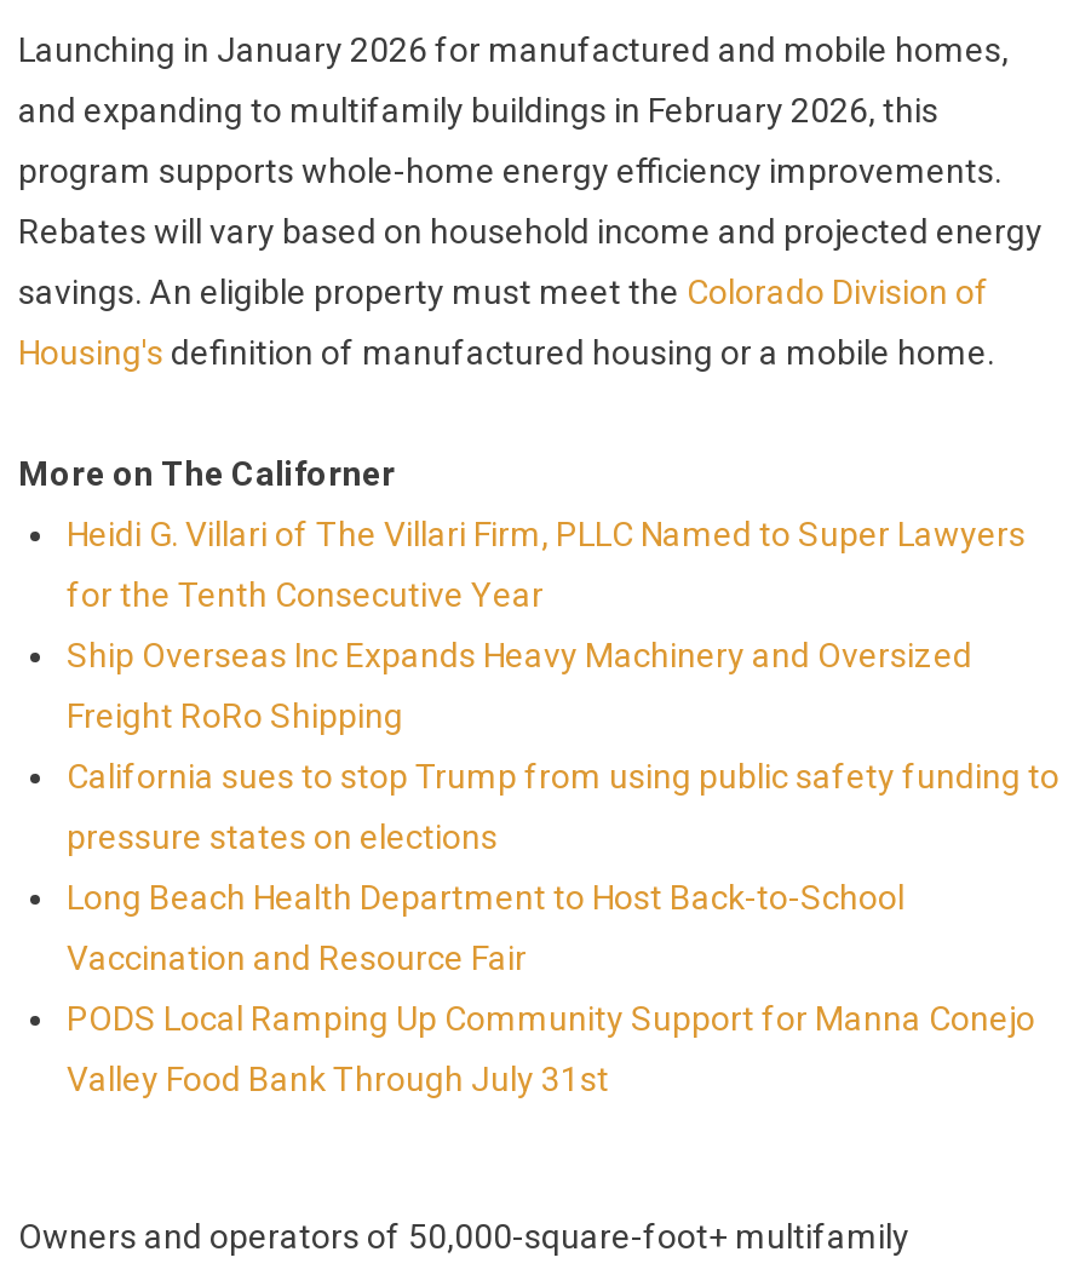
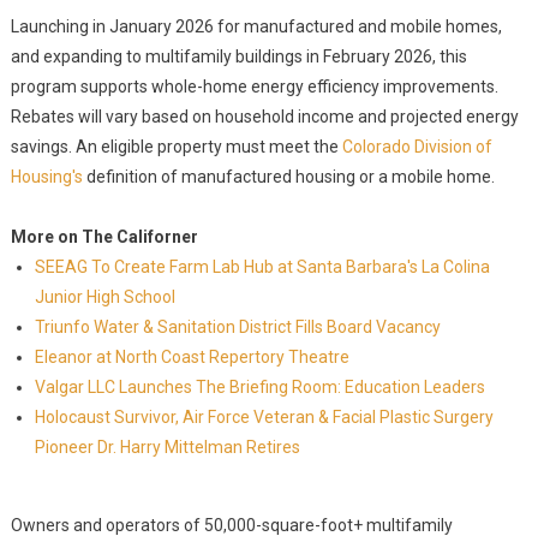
[67,515,1059,1098] Heidi G. Villari of The Villari Firm, PLLC Named to Super Lawyers | for the Tenth Consecutive Year | Ship Overseas Inc Expands Heavy Machinery and Oversized | Freight RoRo Shipping | California sues to stop Trump from using public safety funding to | pressure states on elections | Long Beach Health Department to Host Back-to-School | Vaccination and Resource Fair | PODS Local Ramping Up Community Support for Manna Conejo | Valley Food Bank Through July 31st -> [35,257,494,457] SEEAG To Create Farm Lab Hub at Santa Barbara's La Colina | Junior High School | Triunfo Water & Sanitation District Fills Board Vacancy | Eleanor at North Coast Repertory Theatre | Valgar LLC Launches The Briefing Room: Education Leaders | Holocaust Survivor, Air Force Veteran & Facial Plastic Surgery | Pioneer Dr. Harry Mittelman Retires

